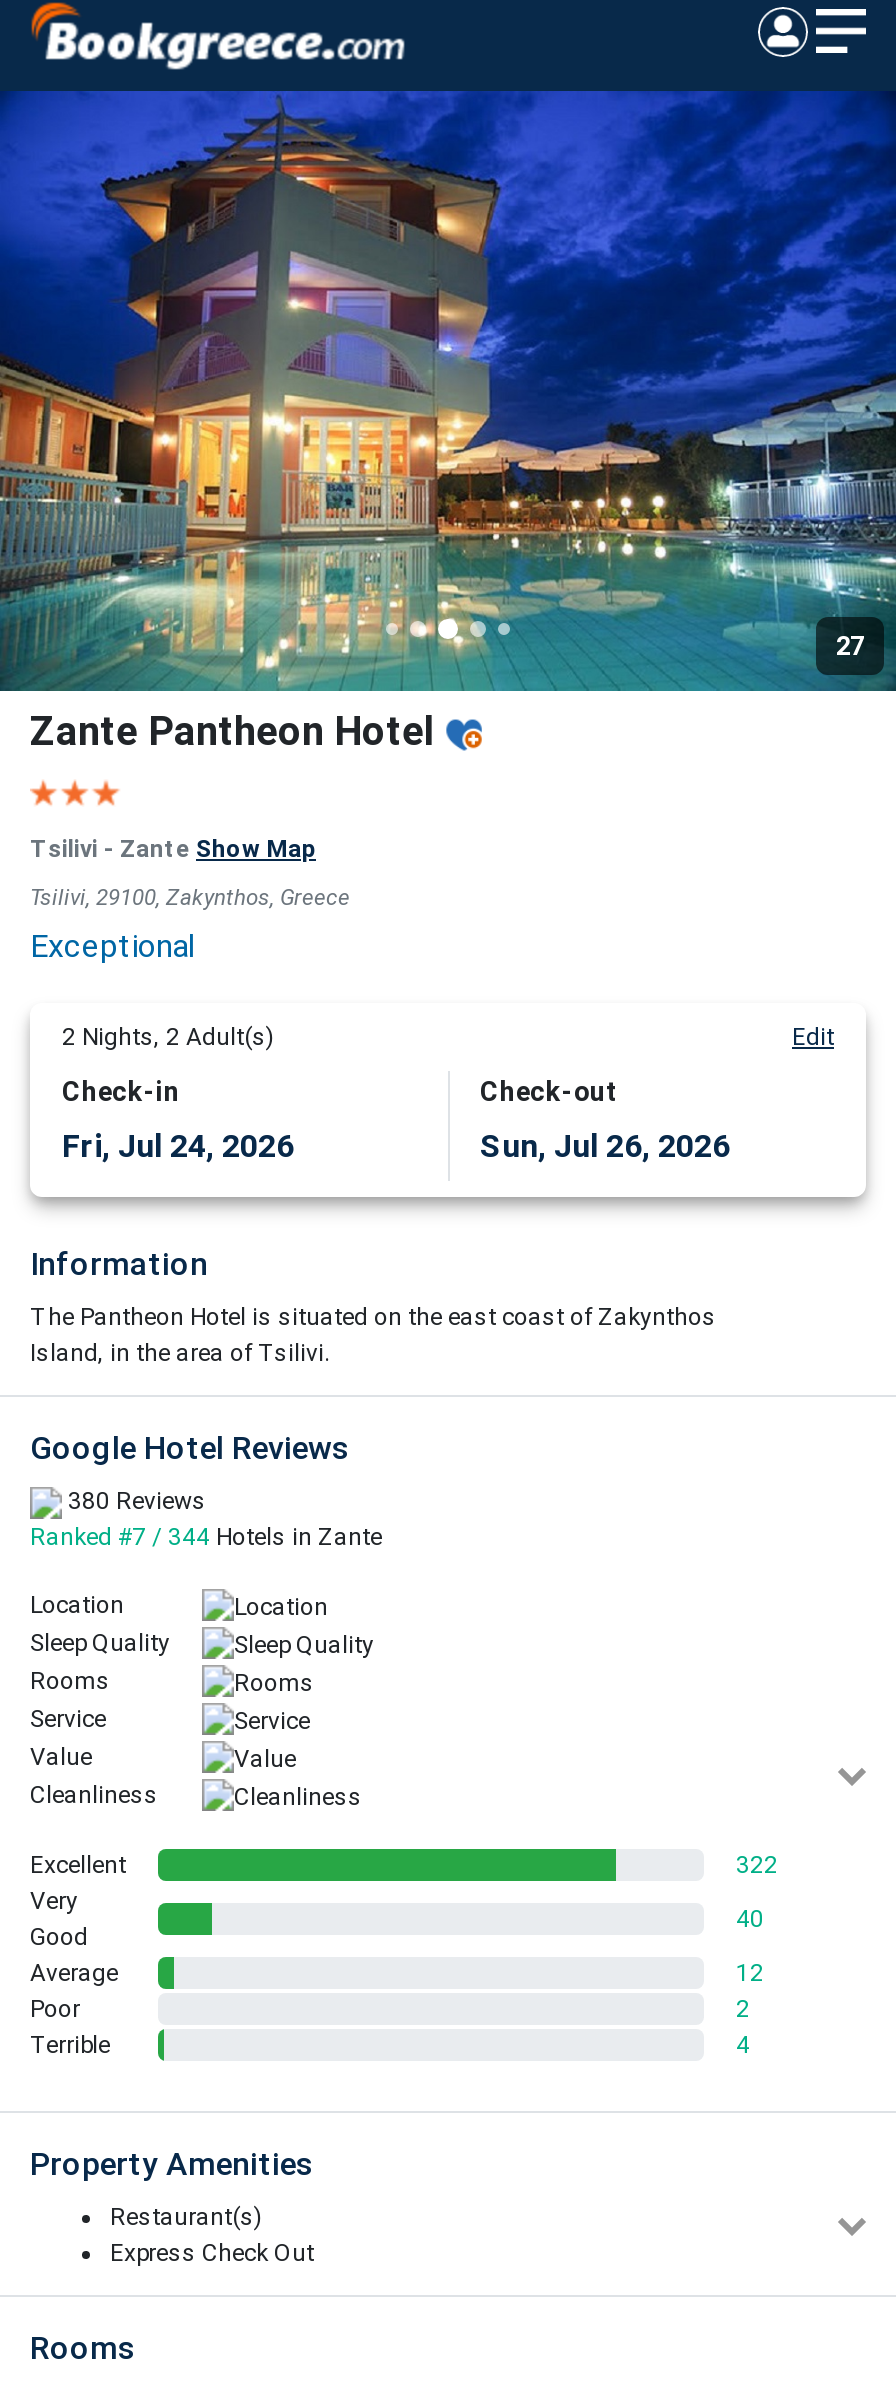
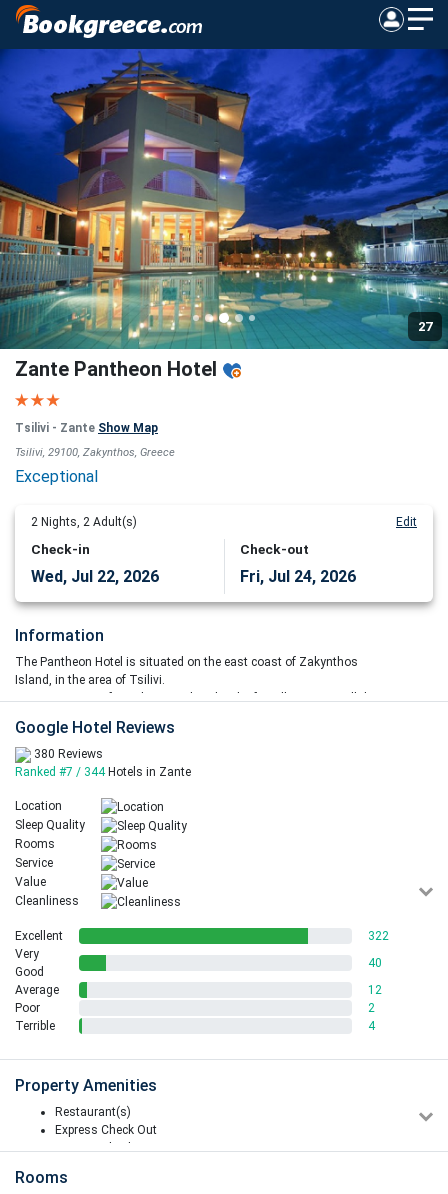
[62,1127,294,1165] Fri, Jul 24, 2026 -> [31,567,159,586] Wed, Jul 22, 2026
[480,1127,730,1165] Sun, Jul 26, 2026 -> [240,567,356,586] Fri, Jul 24, 2026

